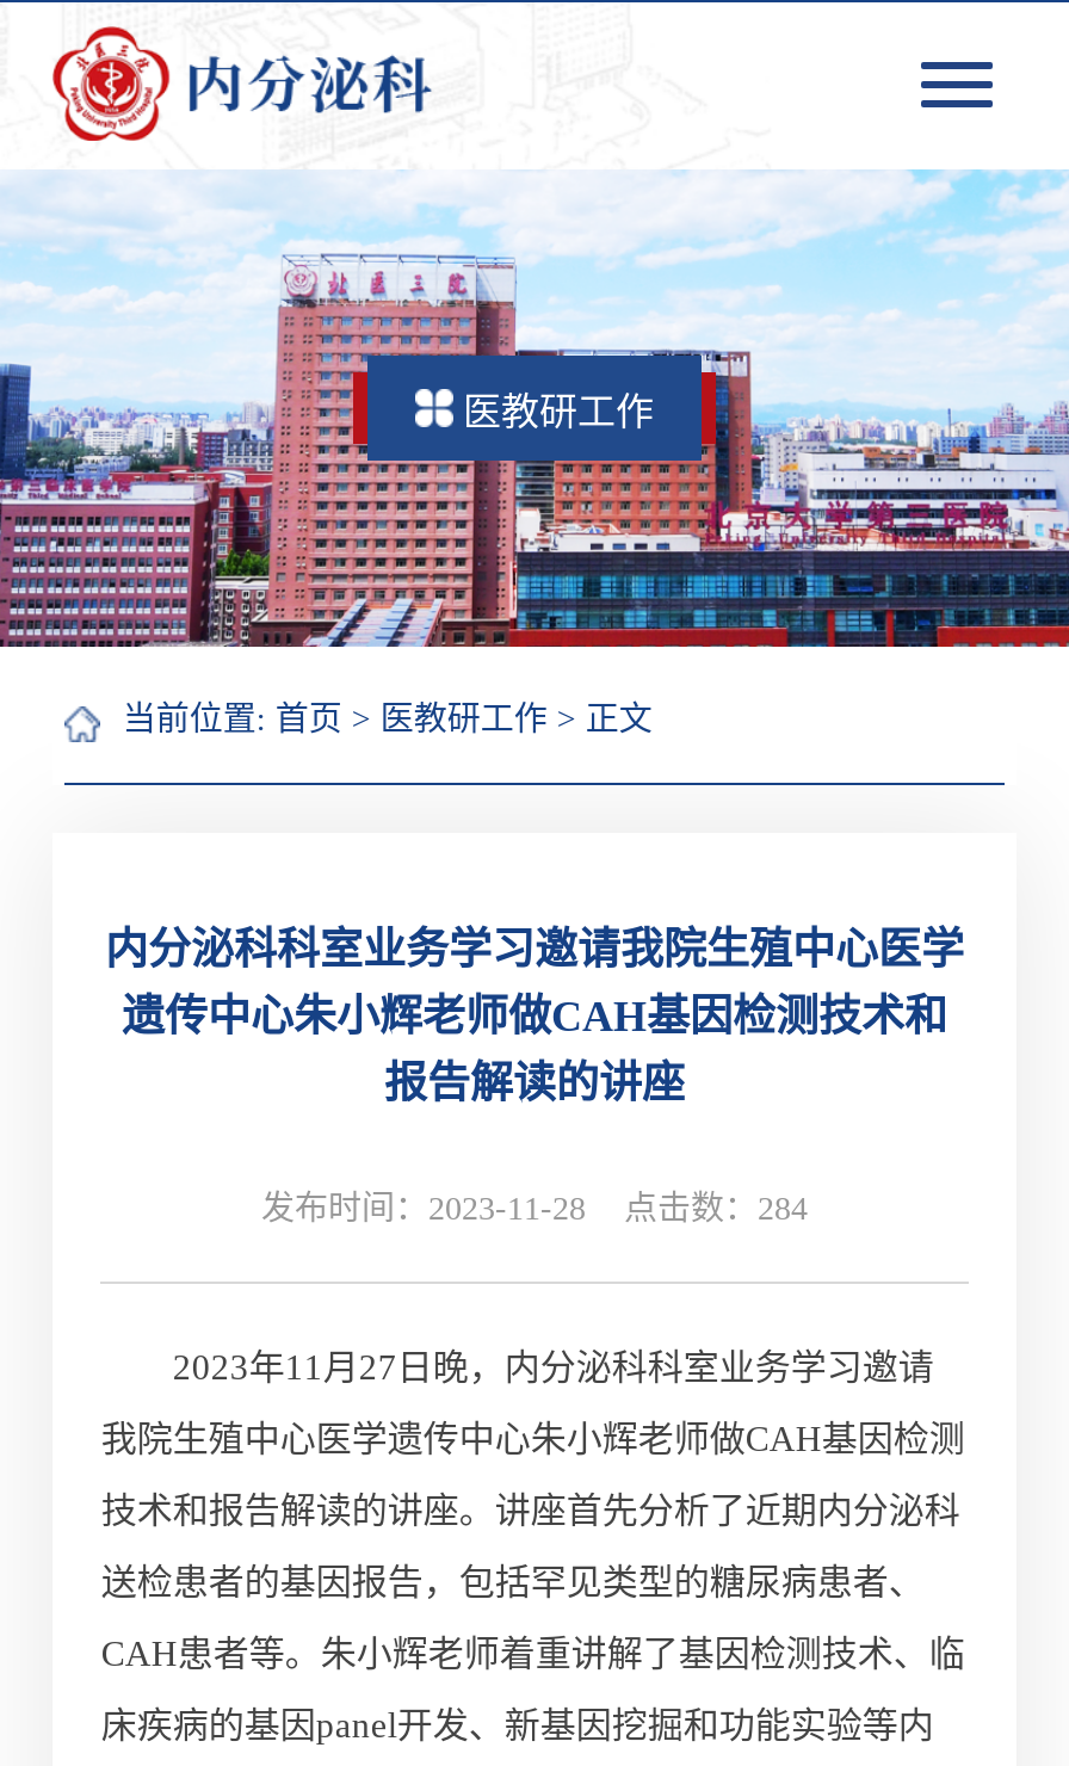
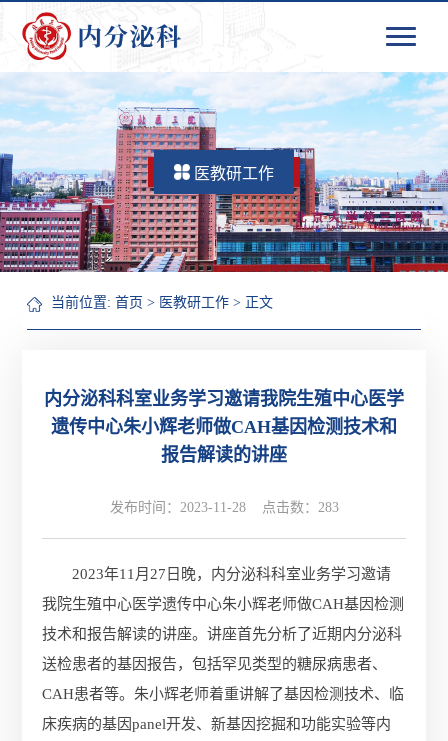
[261,1191,808,1227] 发布时间：2023-11-28 点击数：284 -> [109,500,338,515] 发布时间：2023-11-28 点击数：283

